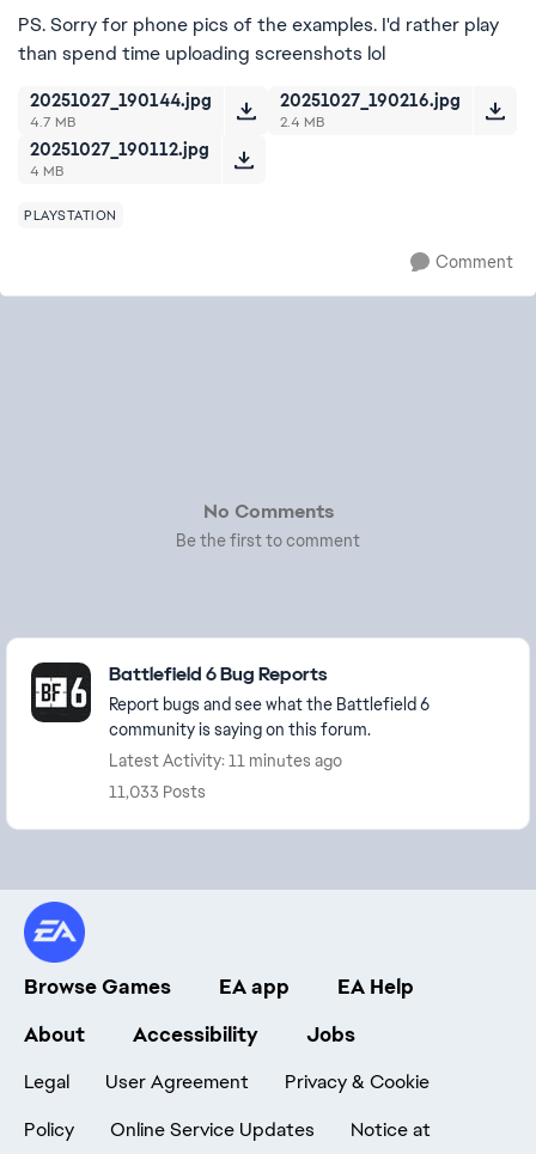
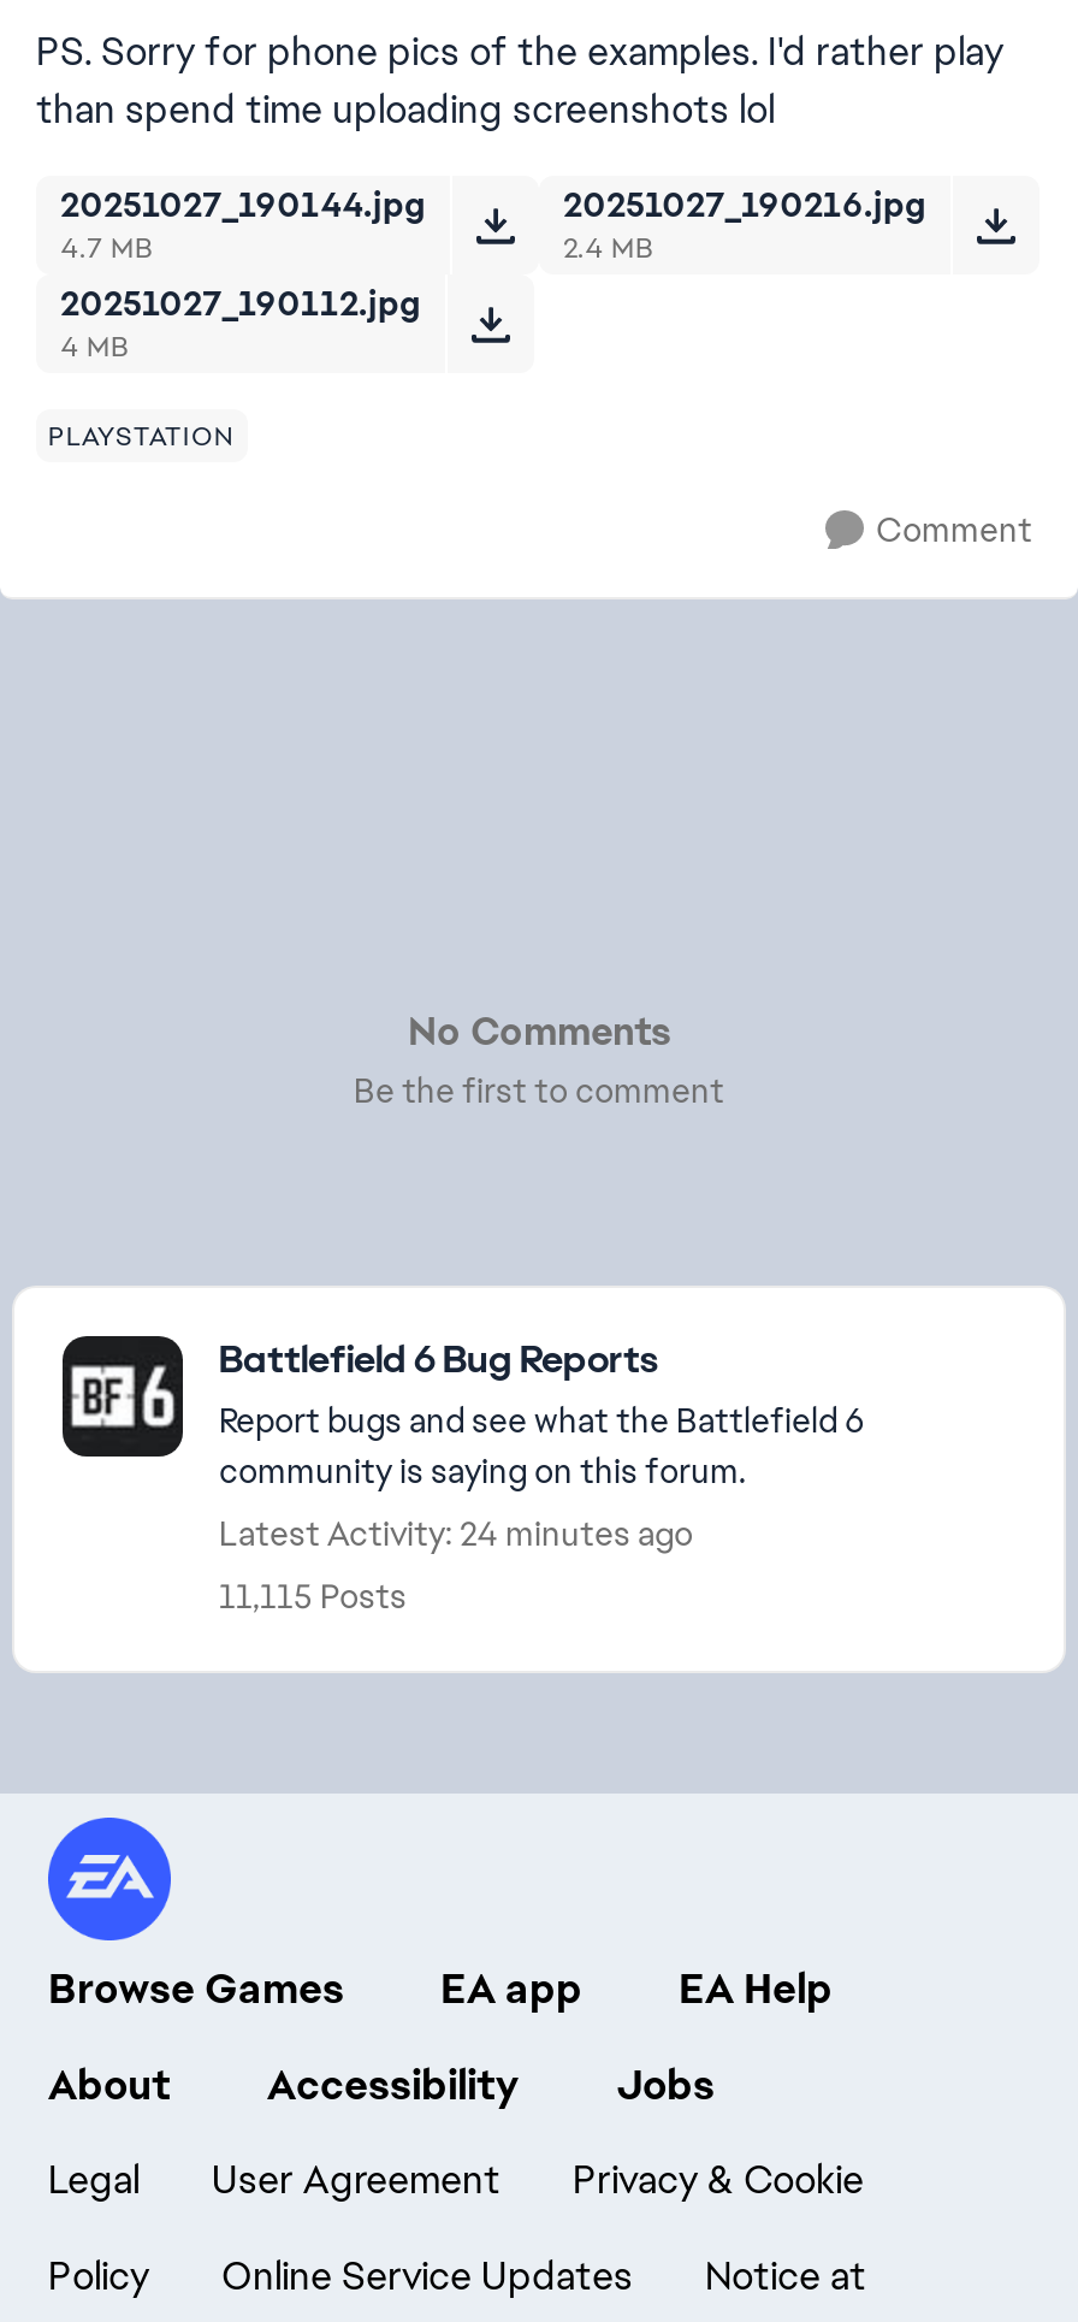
[109,750,342,771] Latest Activity: 11 minutes ago -> [219,1512,693,1555] Latest Activity: 24 minutes ago
[109,781,206,802] 11,033 Posts -> [219,1574,407,1618] 11,115 Posts

